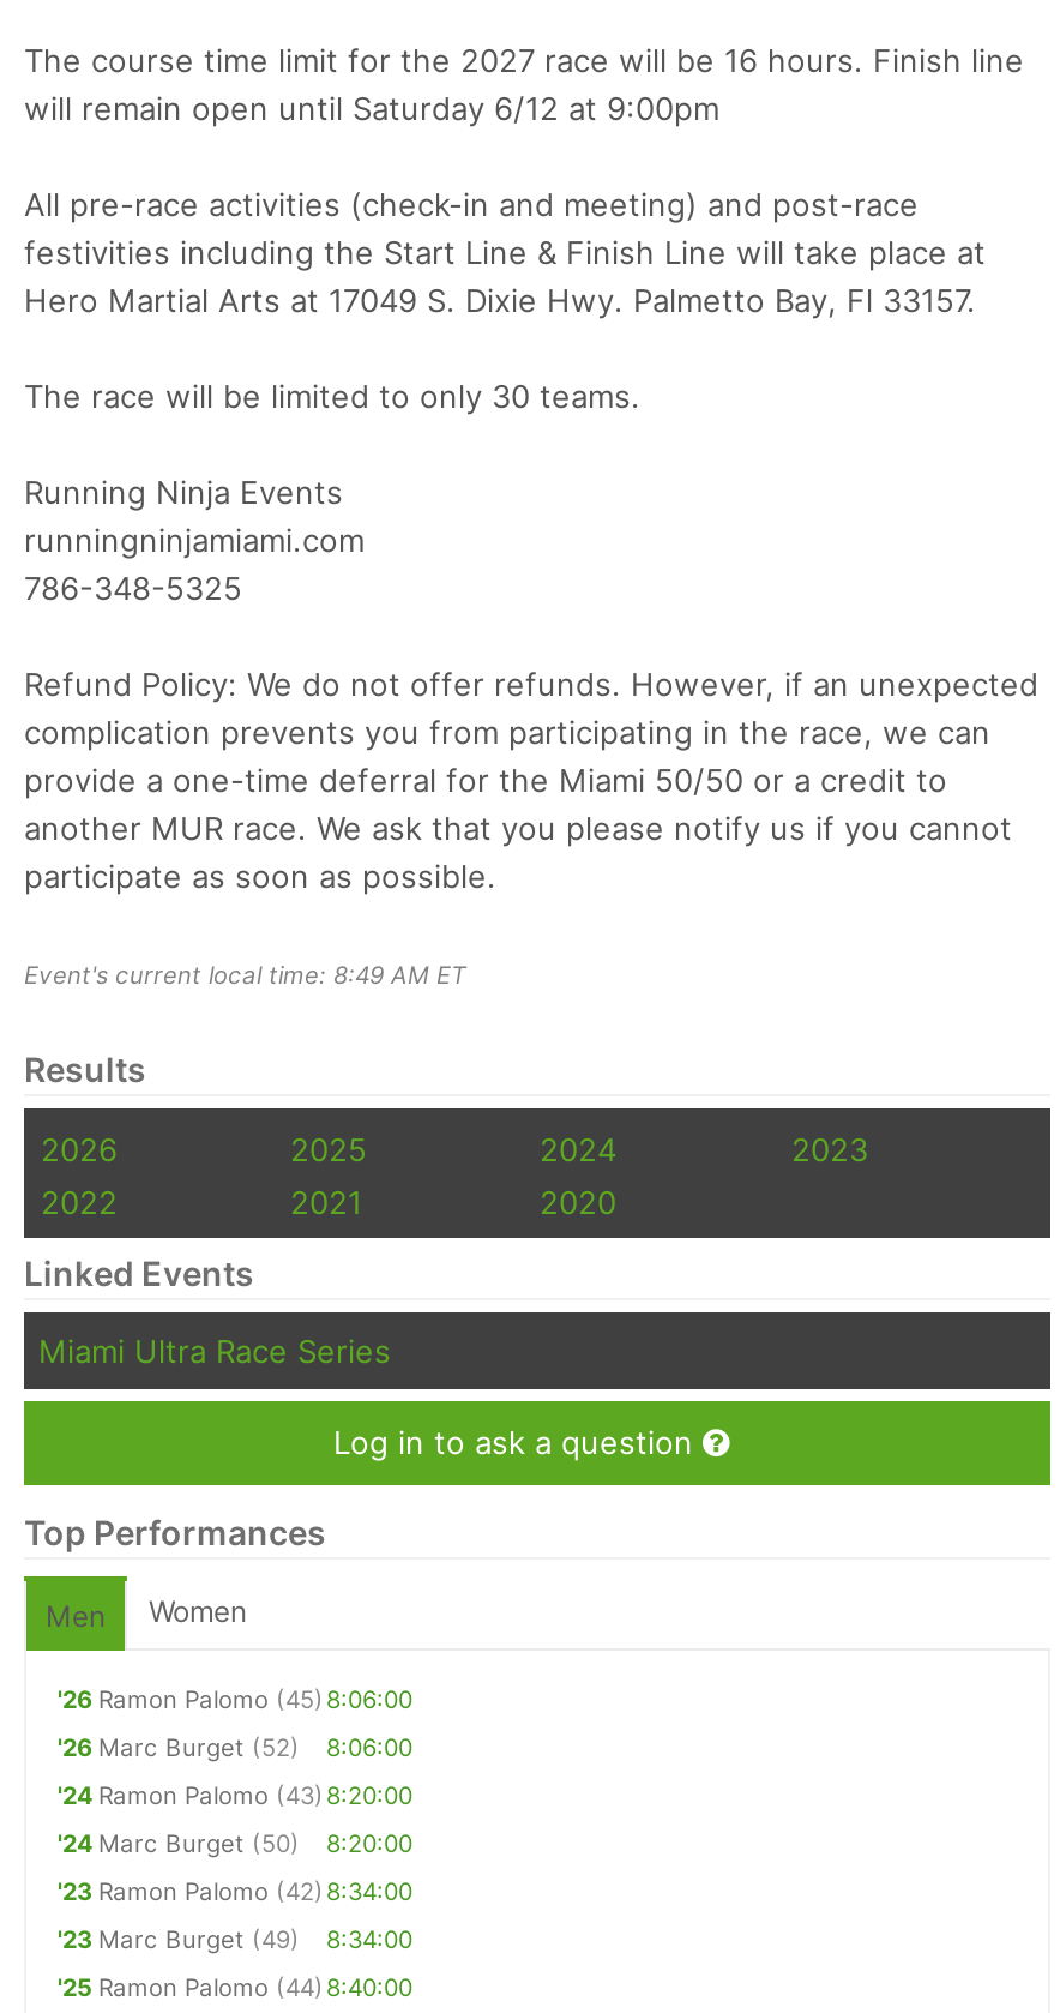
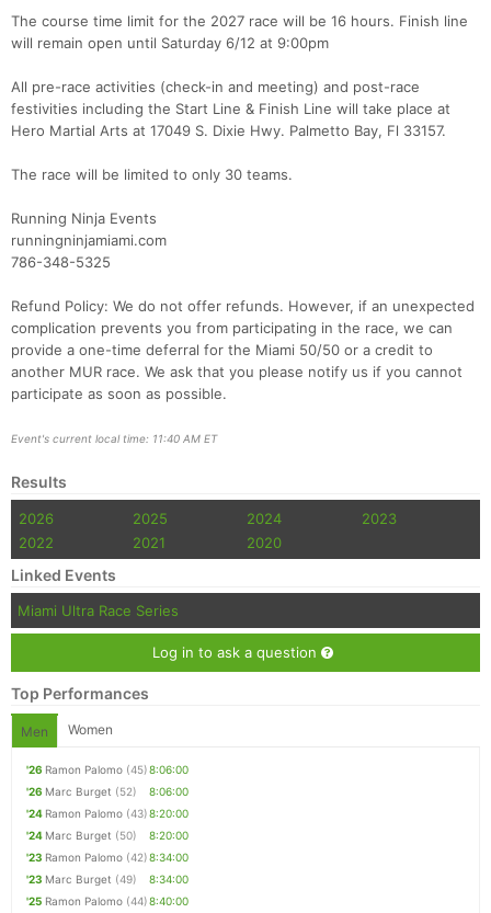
[24,960,465,989] Event's current local time: 8:49 AM ET -> [11,432,217,445] Event's current local time: 11:40 AM ET

